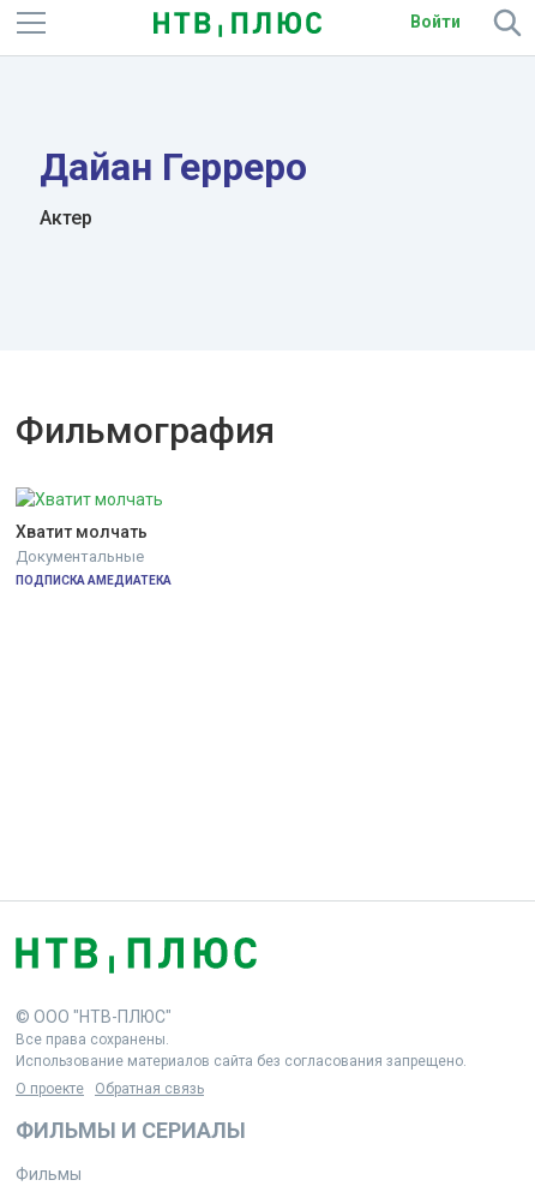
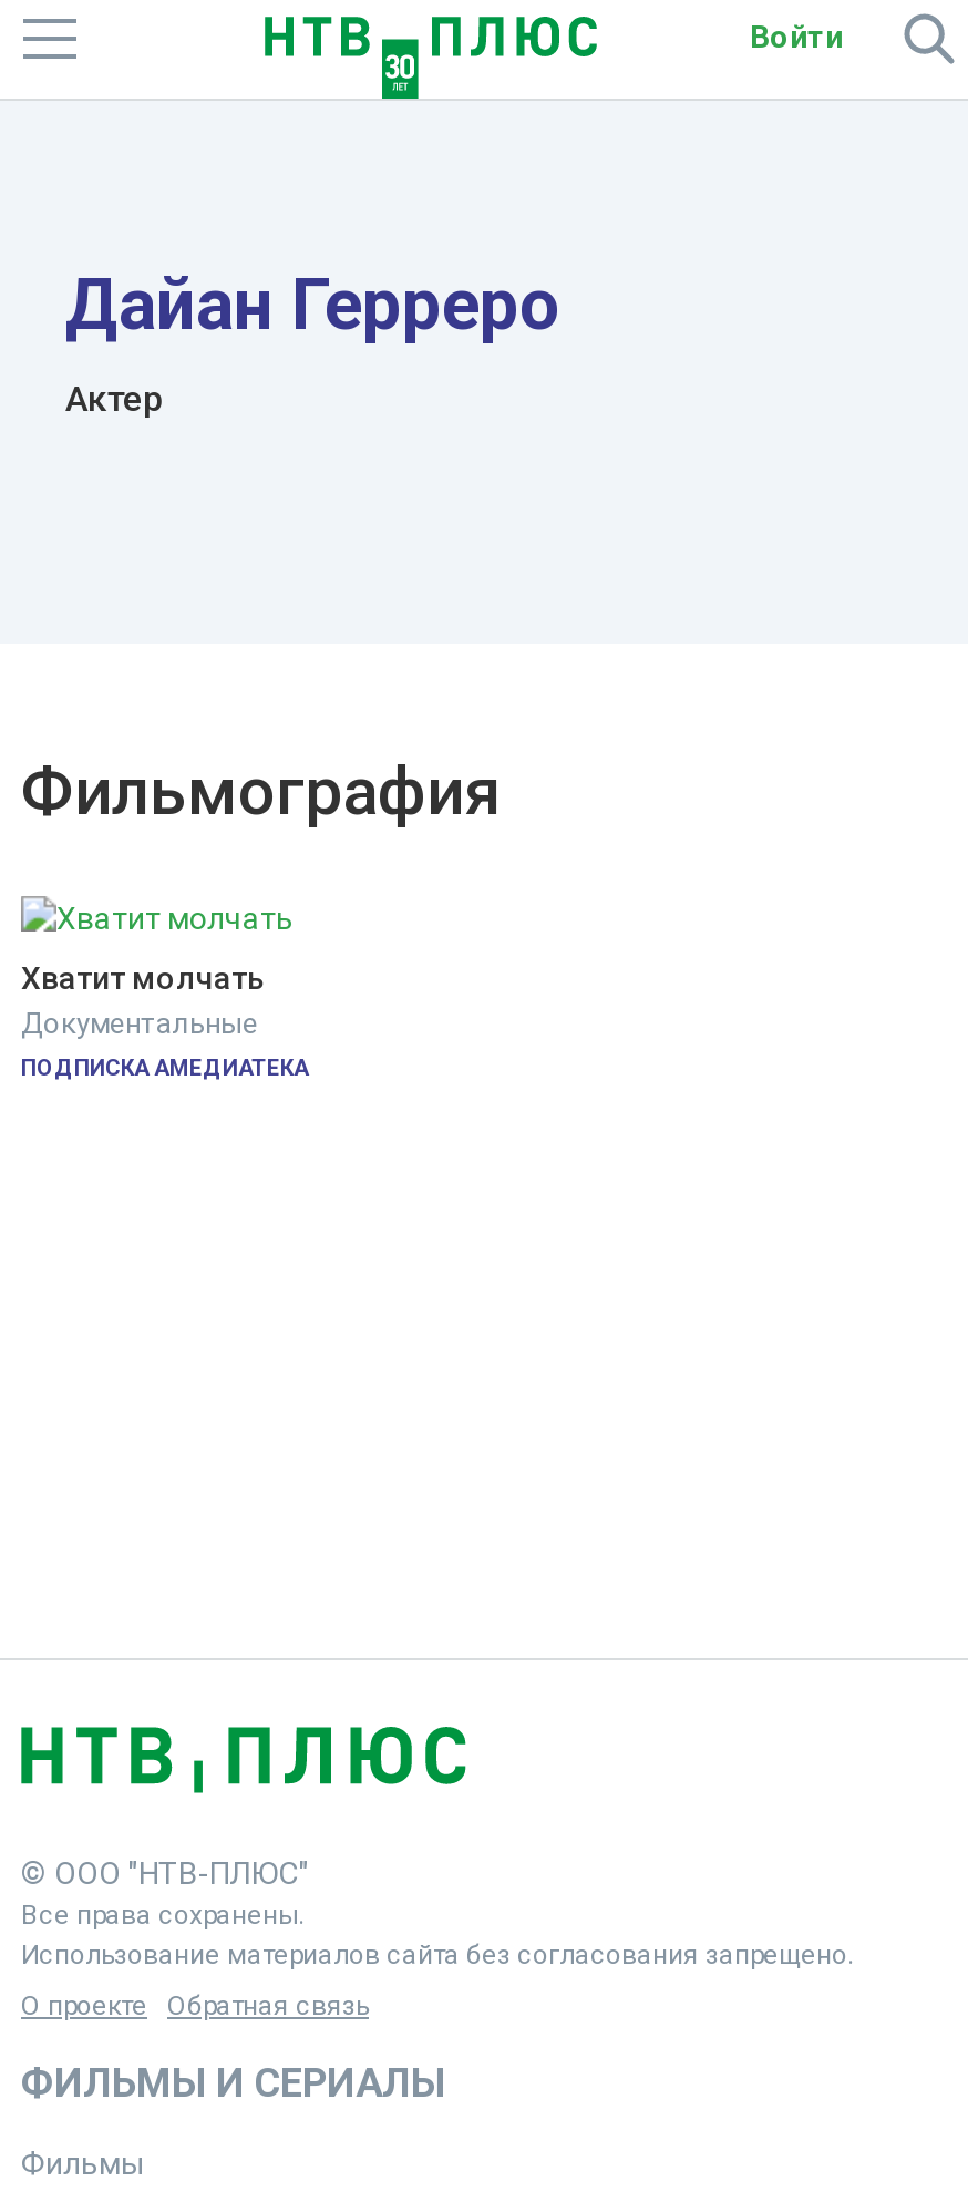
[148,11,327,55] [image] -> [262,14,599,101] [image]

